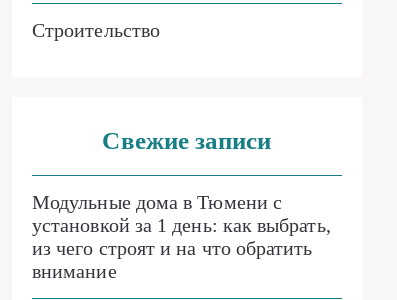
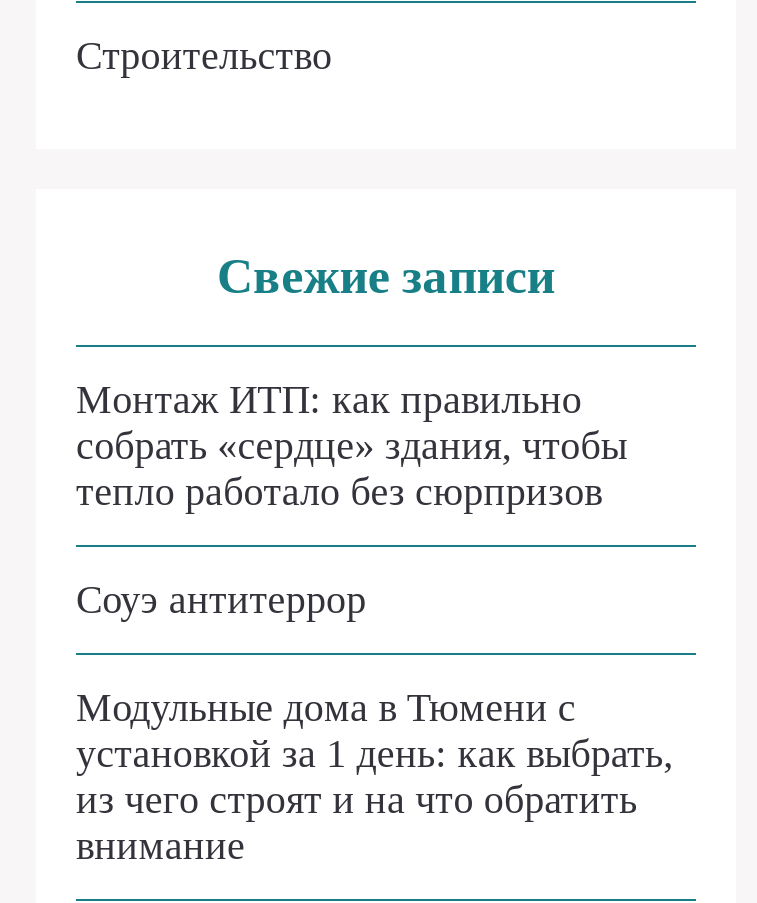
none -> [76,377,627,621] Монтаж ИТП: как правильно | собрать «сердце» здания, чтобы | тепло работало без сюрпризов | Соуэ антитеррор

